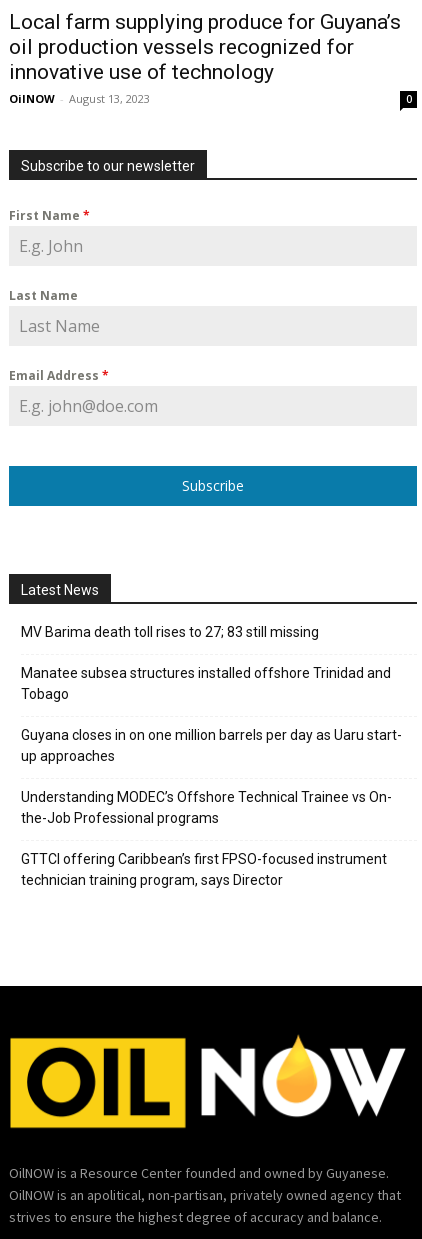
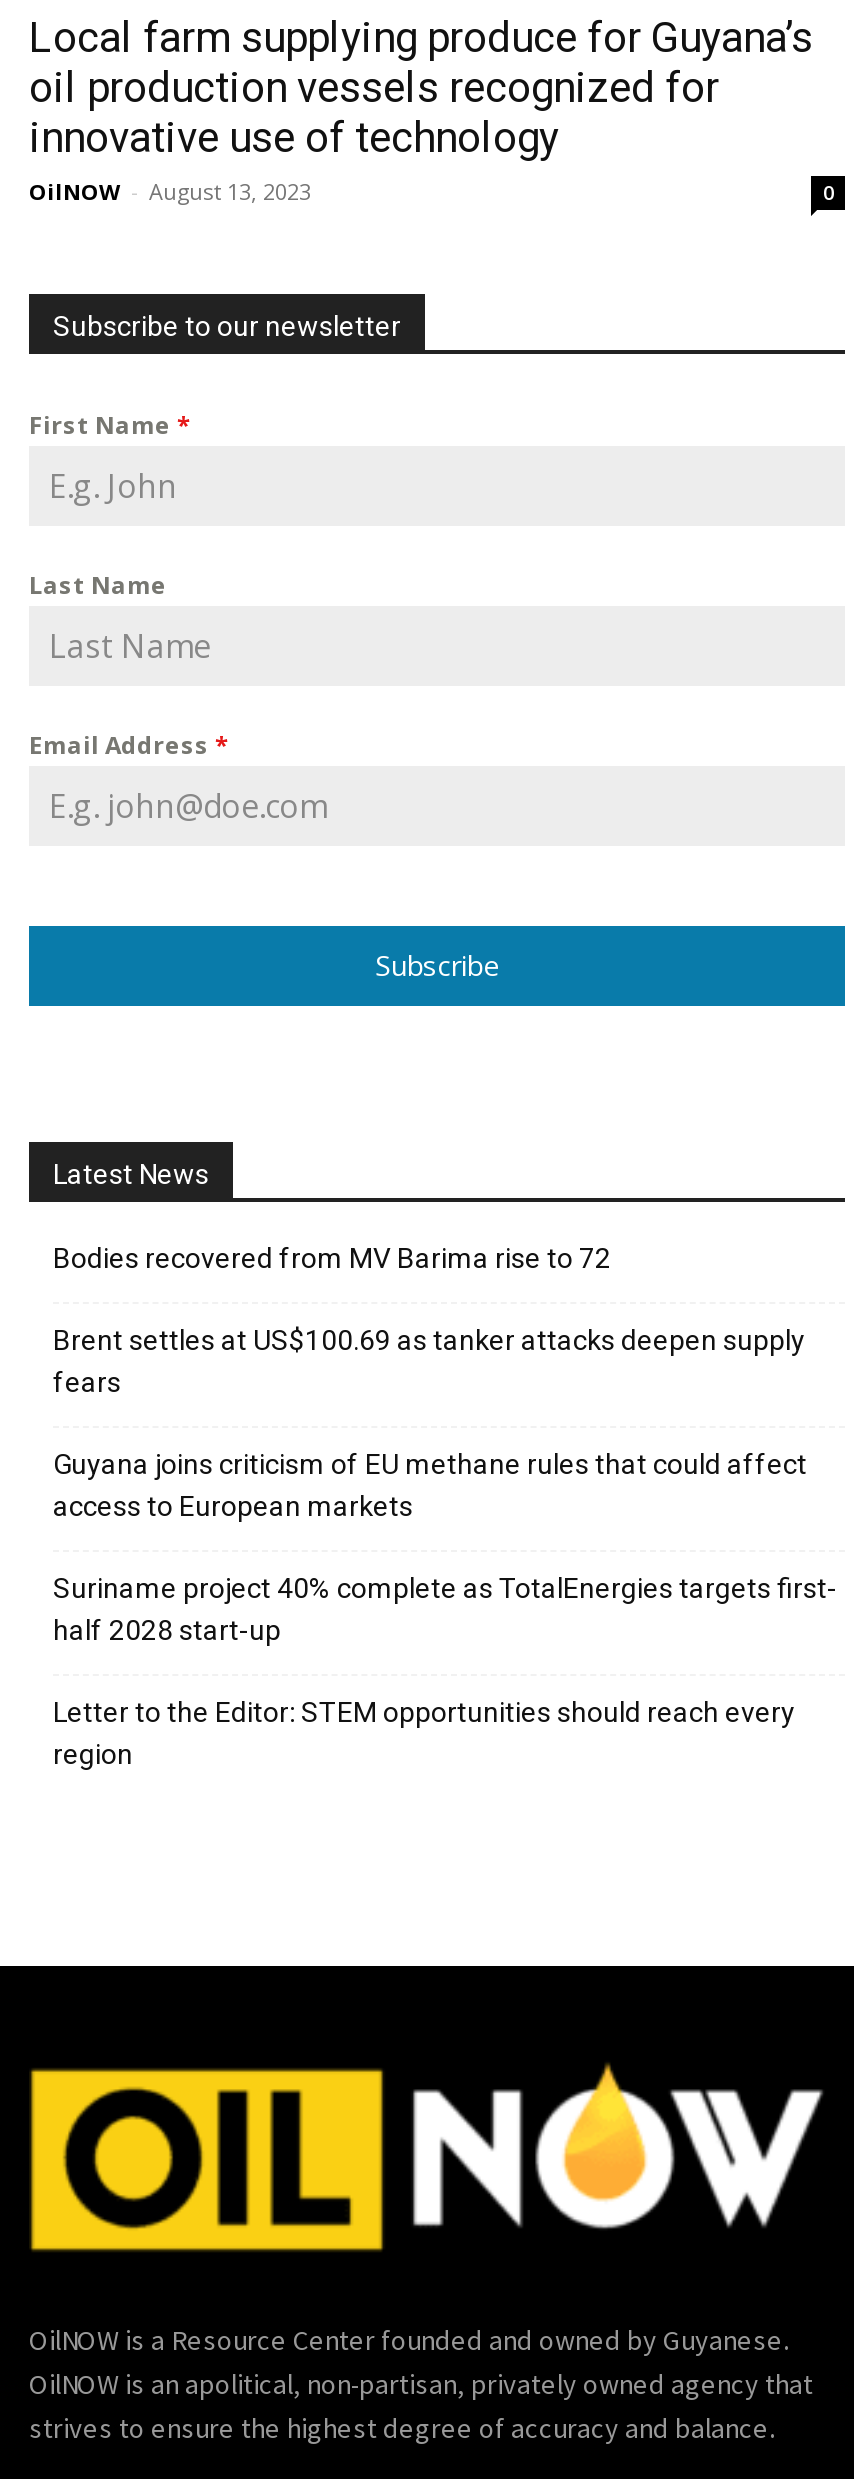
[21,624,319,640] MV Barima death toll rises to 27; 83 still missing -> [53,1241,611,1273] Bodies recovered from MV Barima rise to 72
[21,665,391,702] Manatee subsea structures installed offshore Trinidad and | Tobago -> [53,1323,805,1397] Brent settles at US$100.69 as tanker attacks deepen supply | fears
[21,727,402,764] Guyana closes in on one million barrels per day as Uaru start- | up approaches -> [53,1447,807,1521] Guyana joins criticism of EU methane rules that could affect | access to European markets
[21,789,392,826] Understanding MODEC’s Offshore Technical Trainee vs On- | the-Job Professional programs -> [53,1571,837,1645] Suriname project 40% complete as TotalEnergies targets first- | half 2028 start-up
[21,851,387,888] GTTCI offering Caribbean’s first FPSO-focused instrument | technician training program, says Director -> [53,1695,795,1769] Letter to the Editor: STEM opportunities should reach every | region

